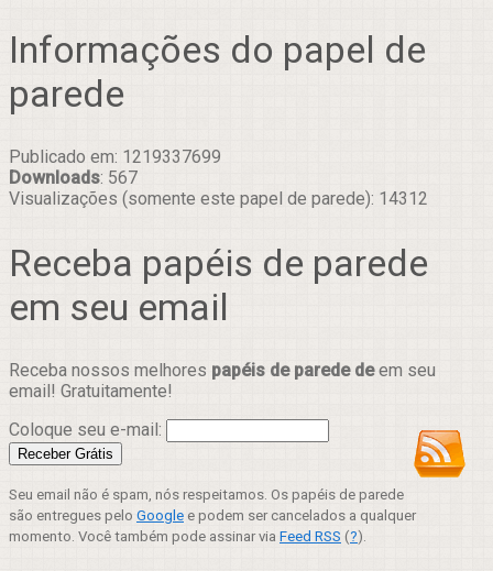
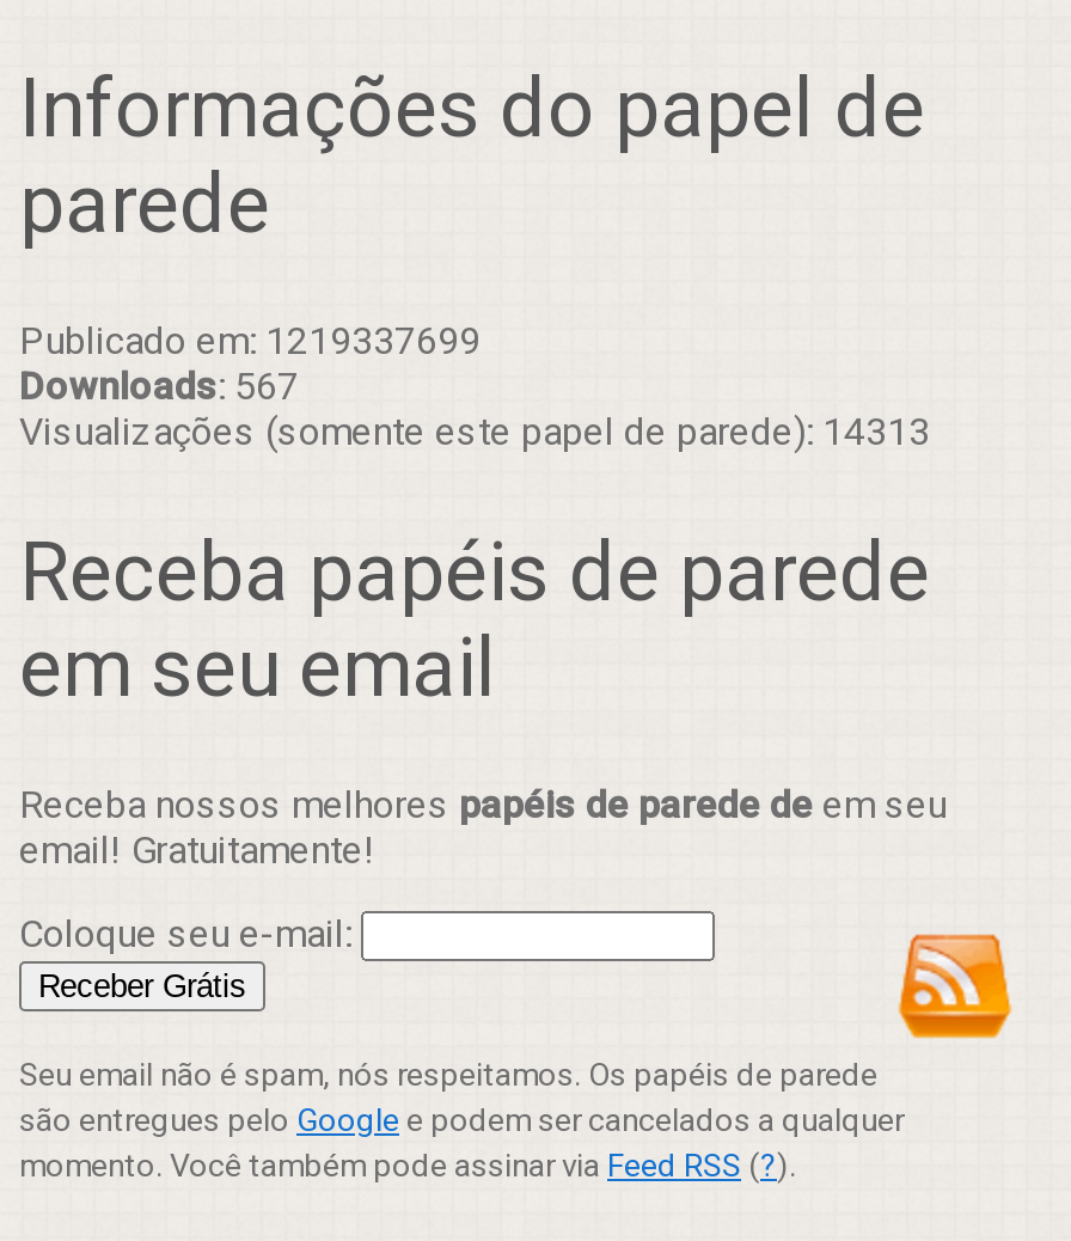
[9,189,428,209] Visualizações (somente este papel de parede): 14312 -> [19,410,930,455] Visualizações (somente este papel de parede): 14313

